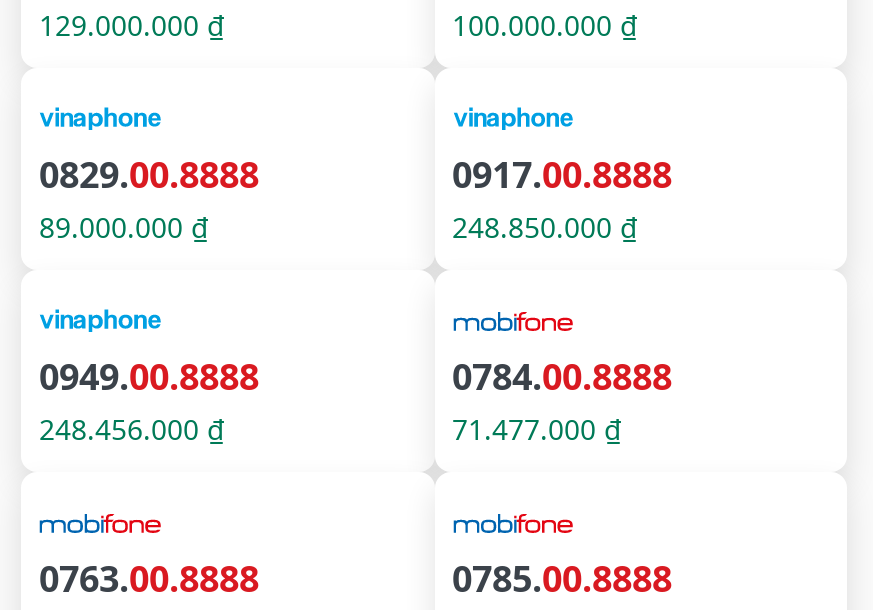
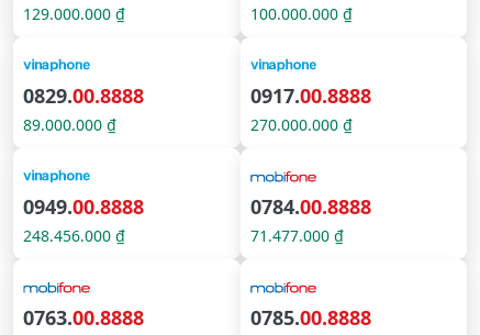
[452,209,638,247] 248.850.000 ₫ -> [250,115,352,135] 270.000.000 ₫

